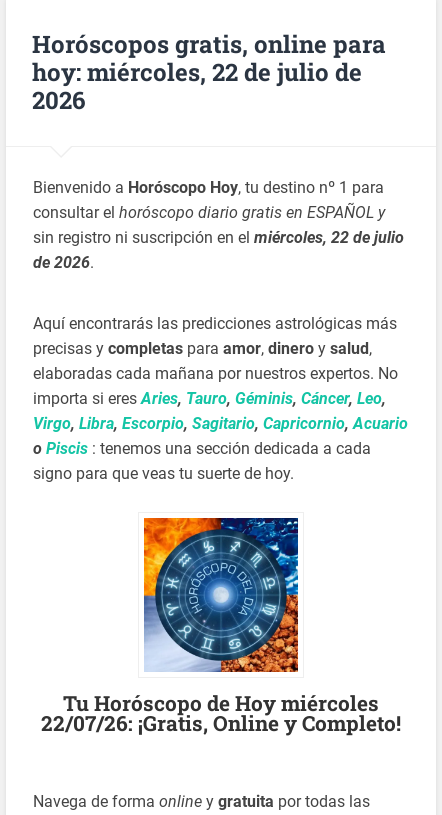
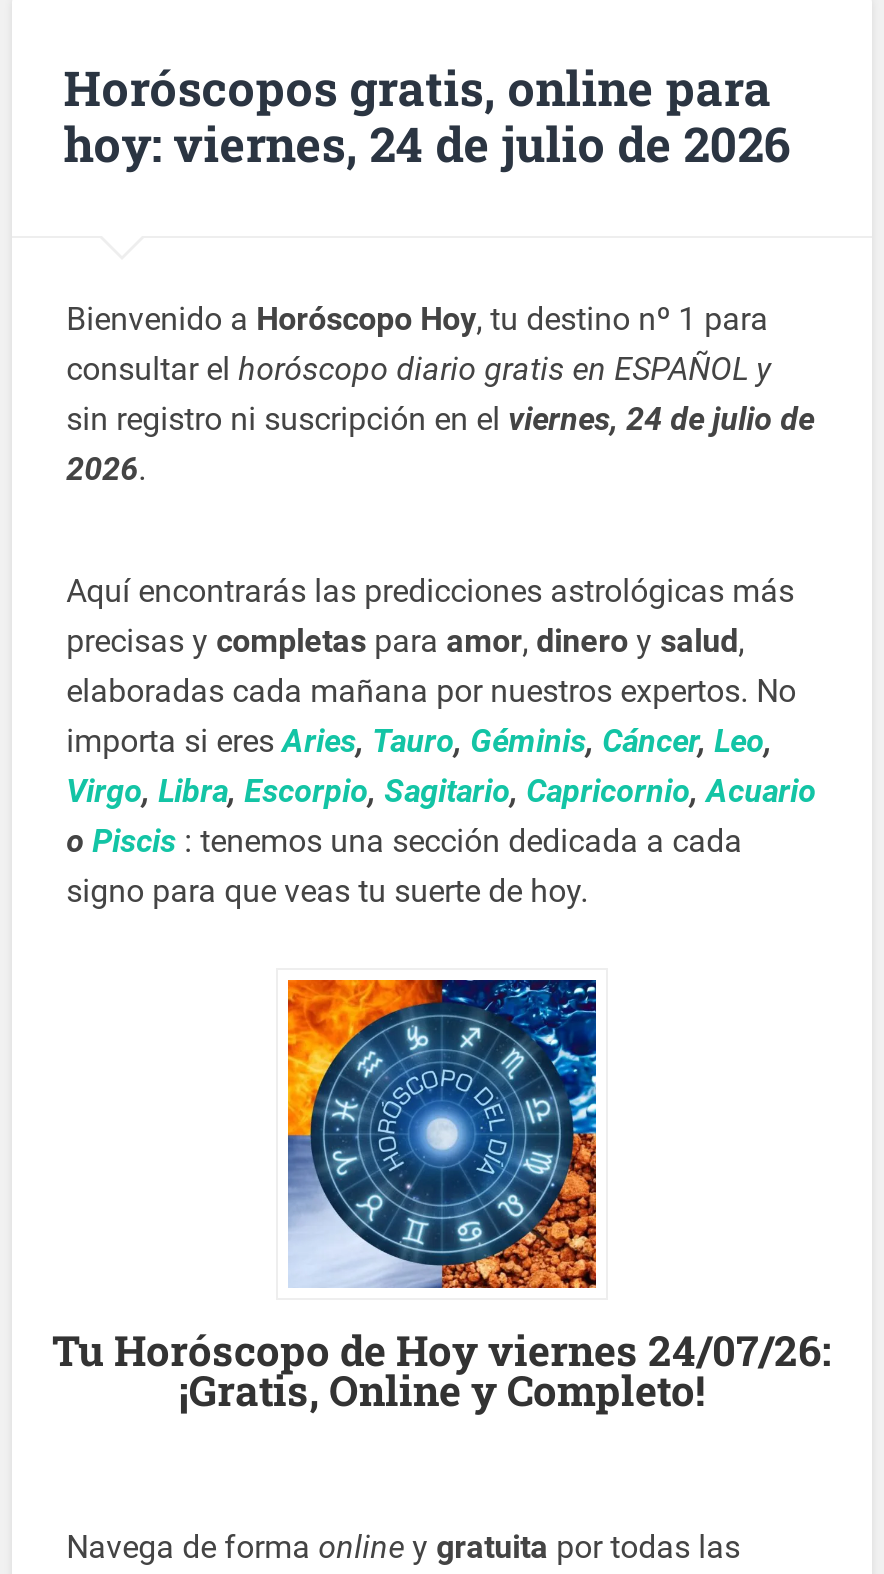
[32,56,362,116] hoy: miércoles, 22 de julio de | 2026 -> [64,112,790,176] hoy: viernes, 24 de julio de 2026
[33,227,404,271] sin registro ni suscripción en el miércoles, 22 de julio | de 2026. -> [66,399,814,487] sin registro ni suscripción en el viernes, 24 de julio de | 2026.
[41,688,401,736] Tu Horóscopo de Hoy miércoles | 22/07/26: ¡Gratis, Online y Completo! -> [52,1321,832,1417] Tu Horóscopo de Hoy viernes 24/07/26: | ¡Gratis, Online y Completo!

